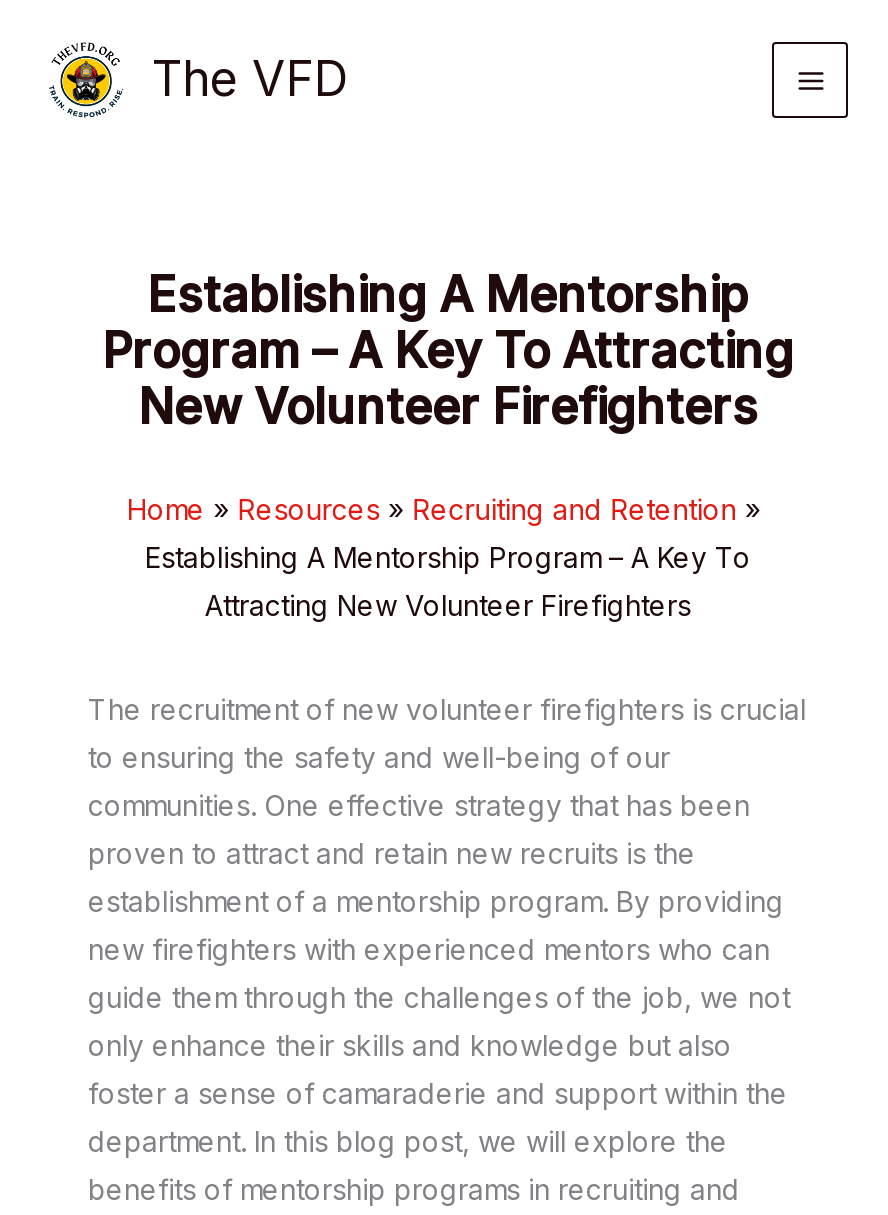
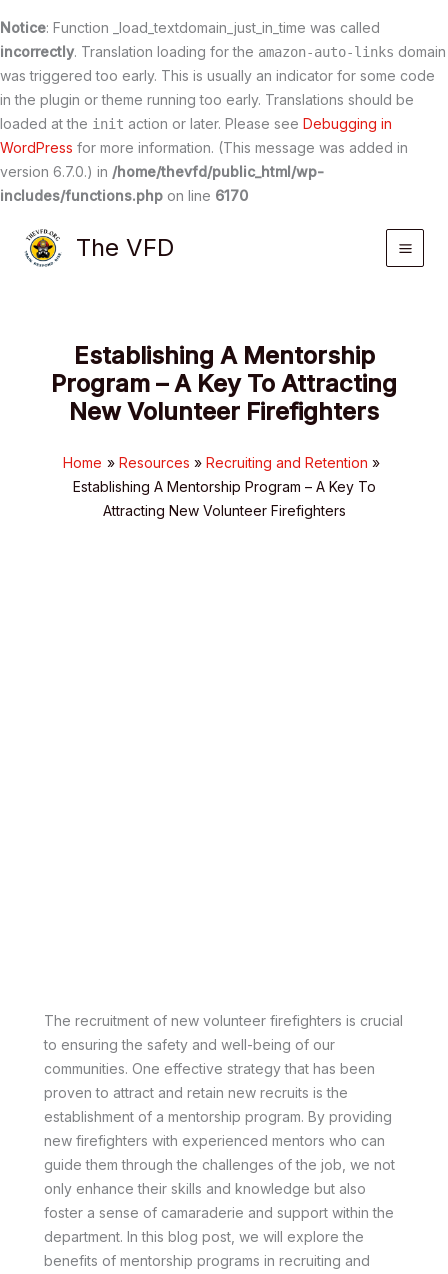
none -> [0,19,446,204] Notice: Function _load_textdomain_just_in_time was called | incorrectly. Translation loading for the amazon-auto-links domain | was triggered too early. This is usually an indicator for some code | in the plugin or theme running too early. Translations should be | loaded at the init action or later. Please see Debugging in | WordPress for more information. (This message was added in | version 6.7.0.) in /home/thevfd/public_html/wp- | includes/functions.php on line 6170

